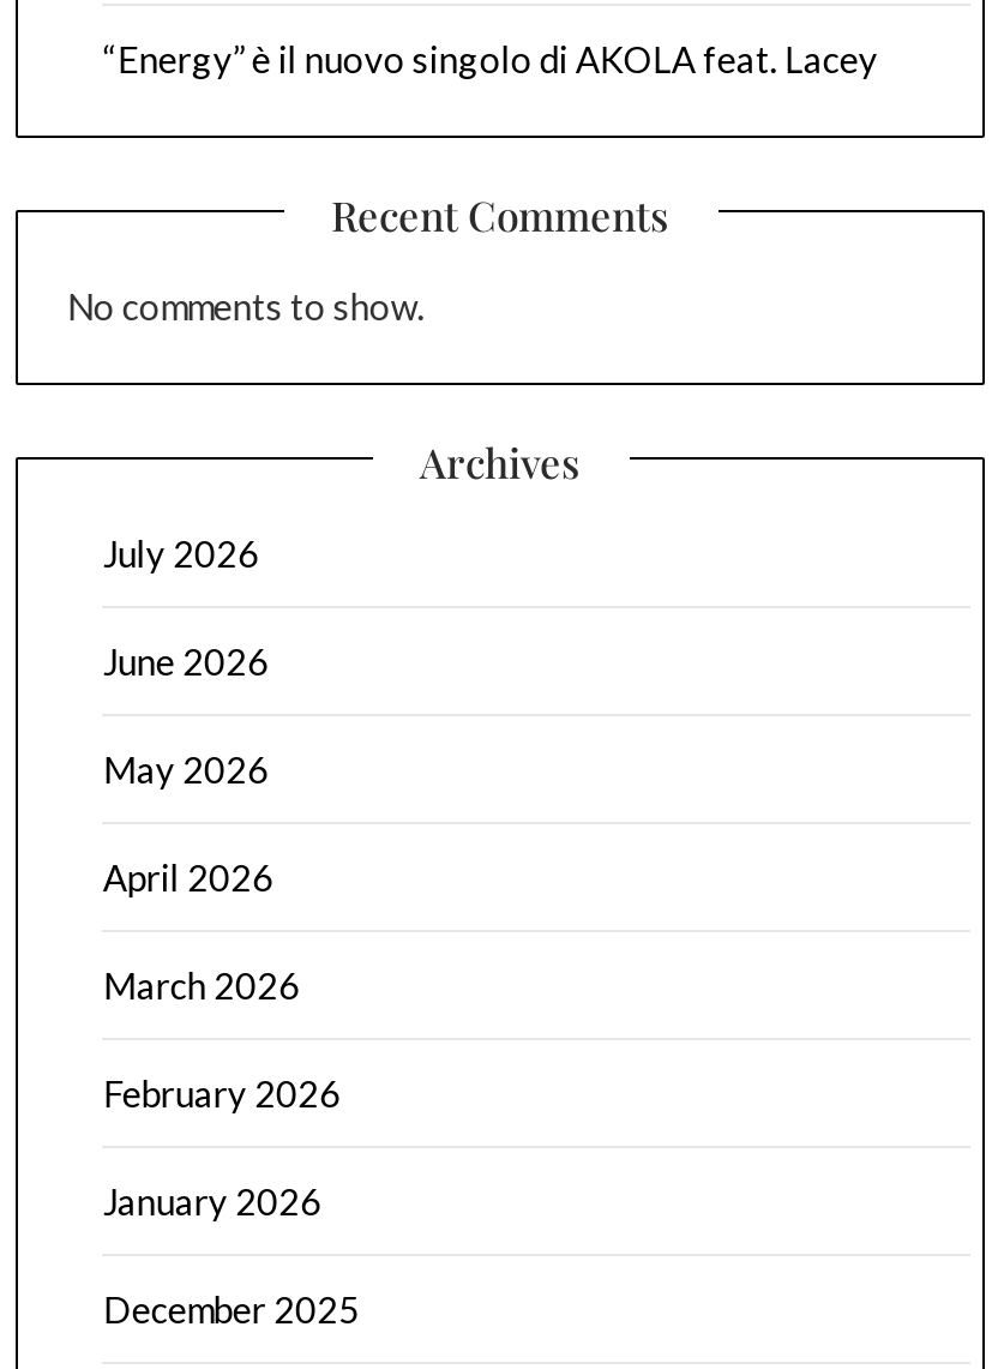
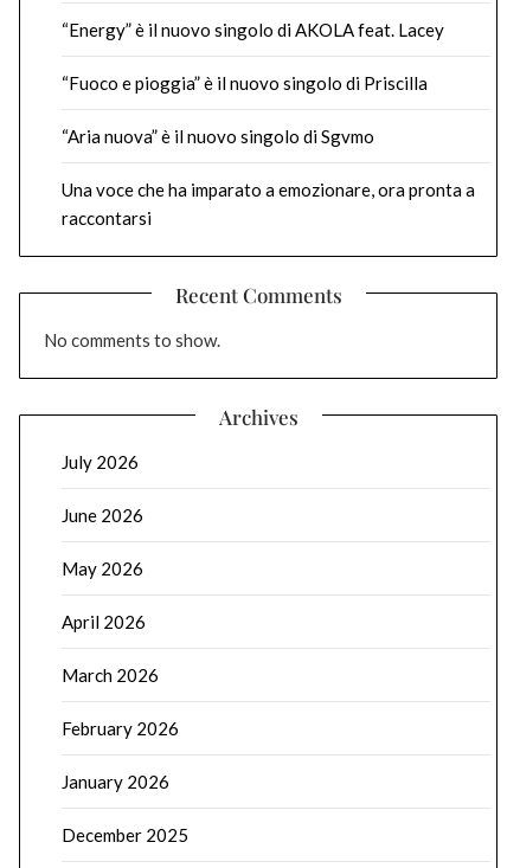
none -> [62,72,475,229] “Fuoco e pioggia” è il nuovo singolo di Priscilla | “Aria nuova” è il nuovo singolo di Sgvmo | Una voce che ha imparato a emozionare, ora pronta a | raccontarsi

